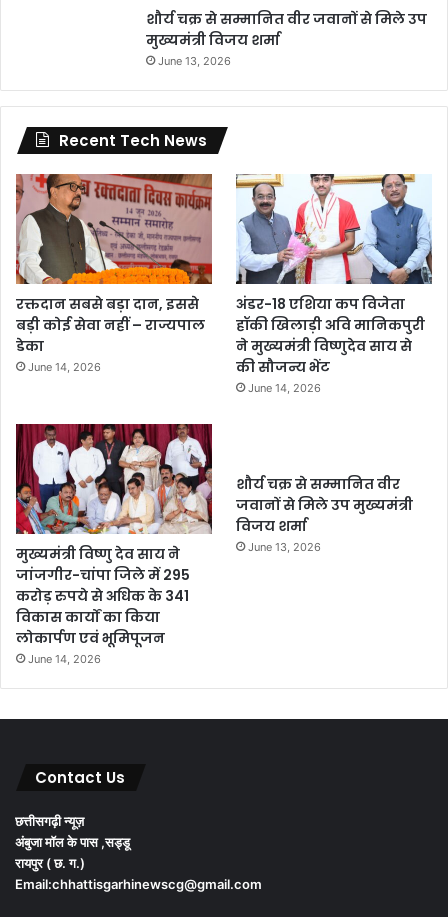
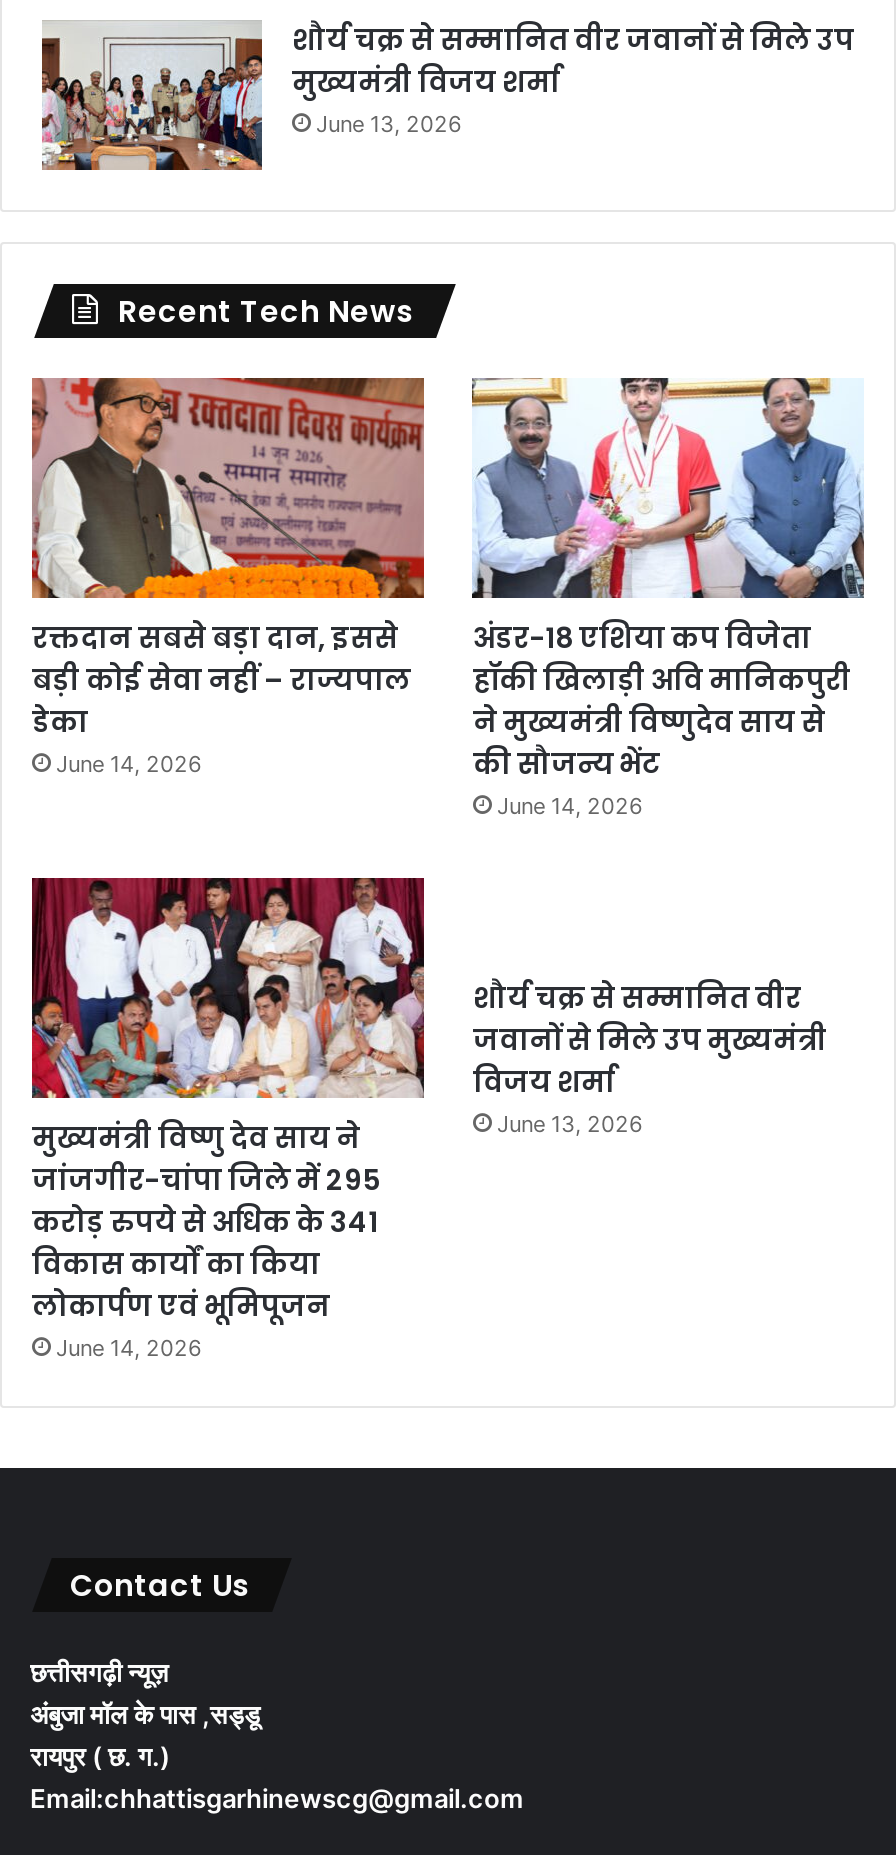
none -> [40,20,264,172] [image]

